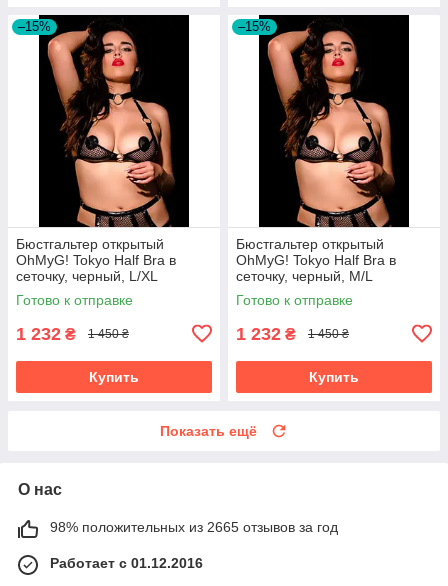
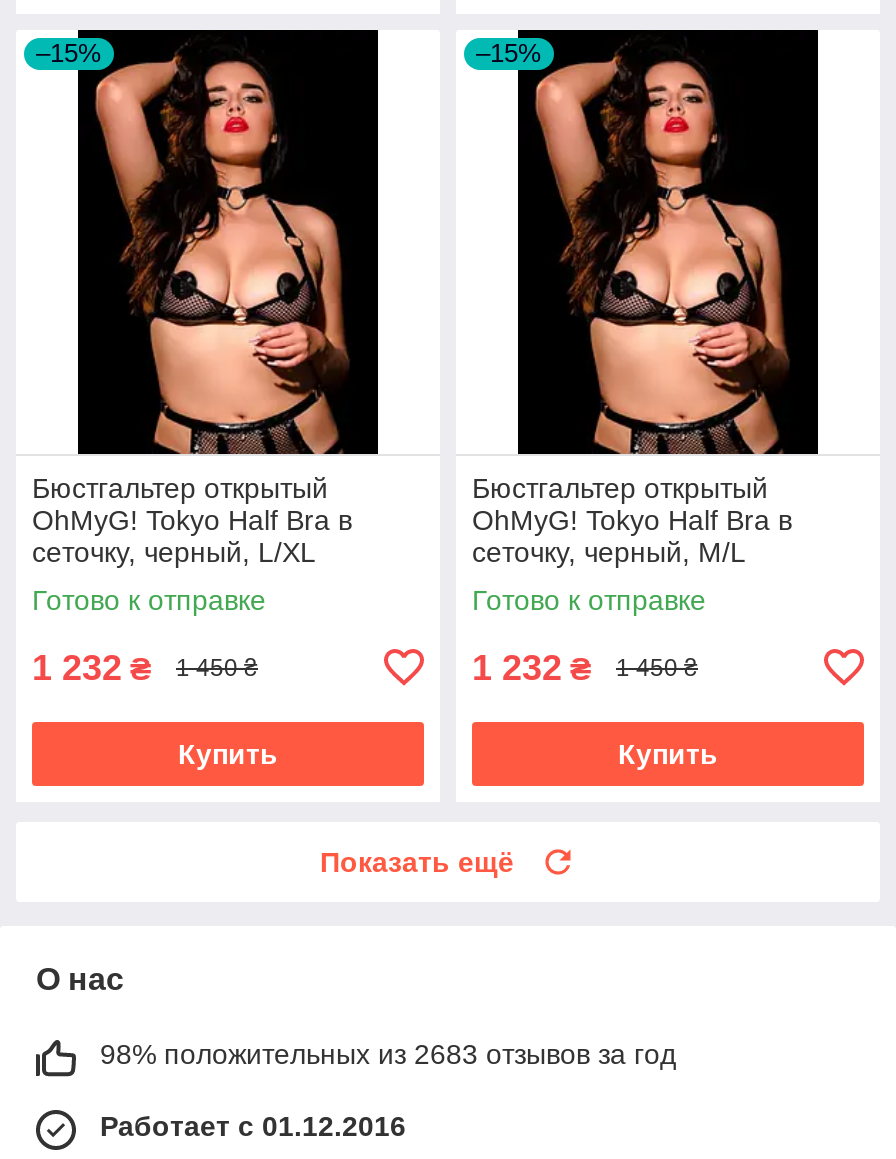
[50,519,338,535] 98% положительных из 2665 отзывов за год -> [100,1038,676,1070] 98% положительных из 2683 отзывов за год

